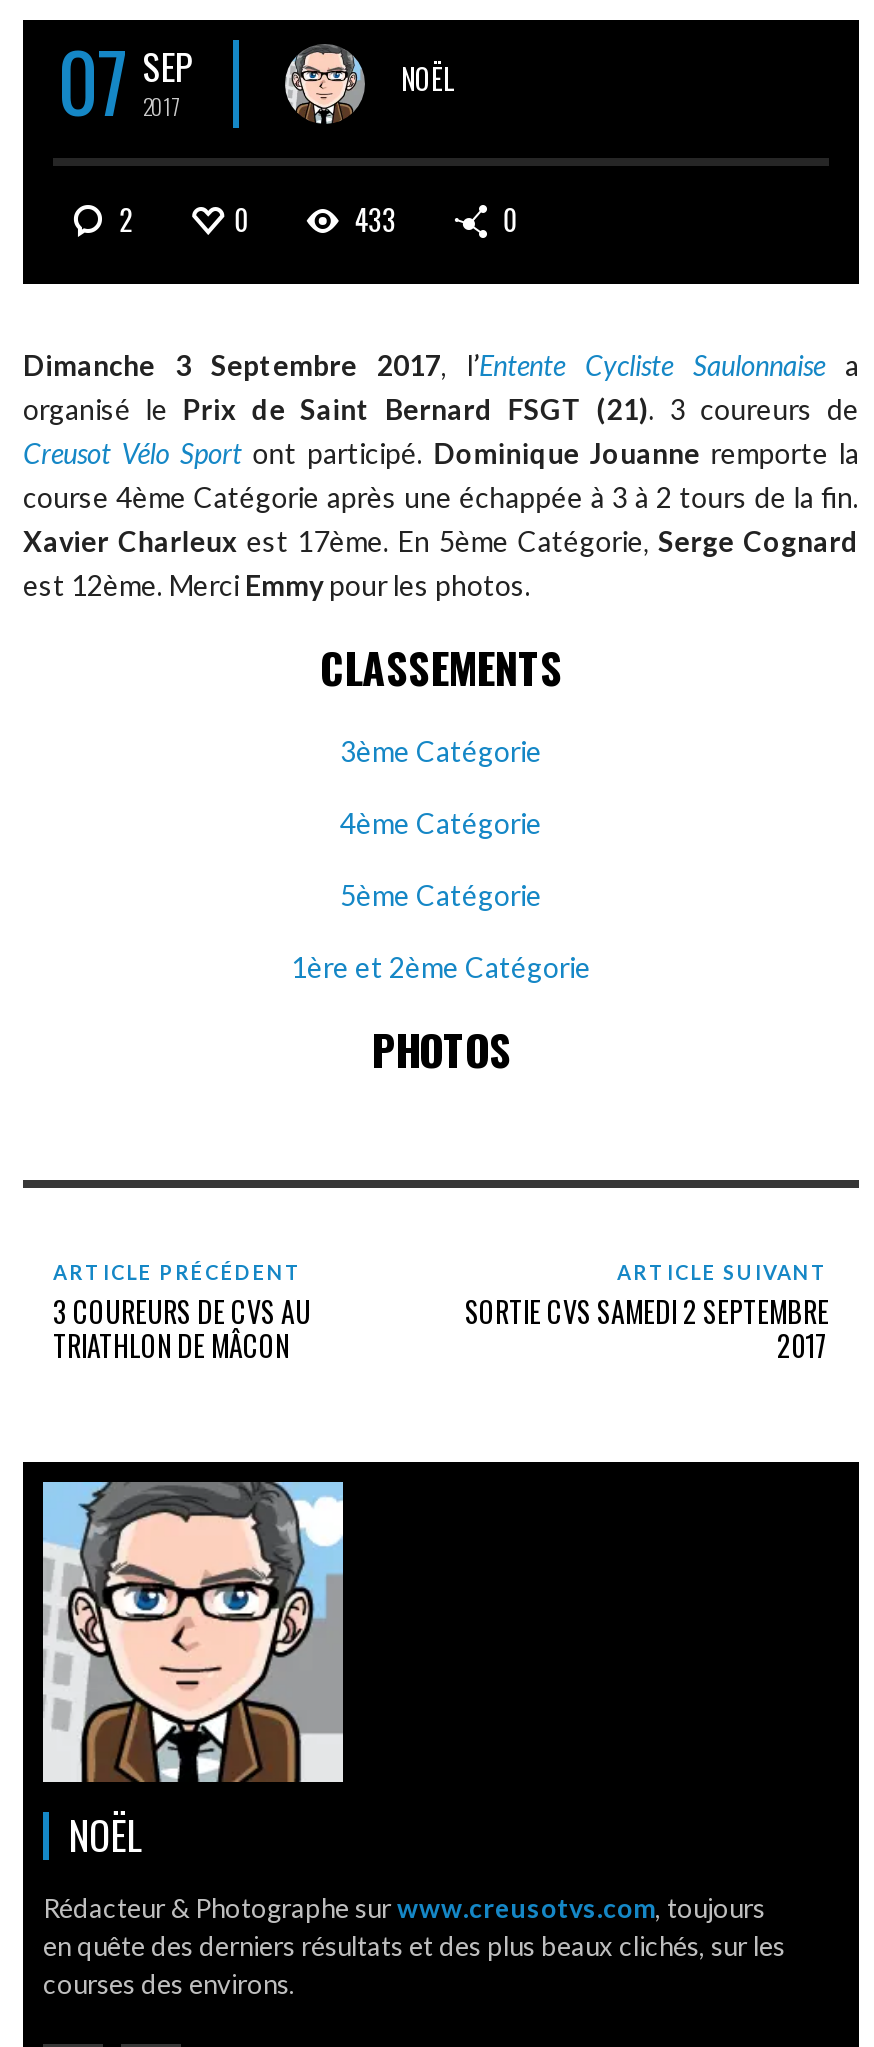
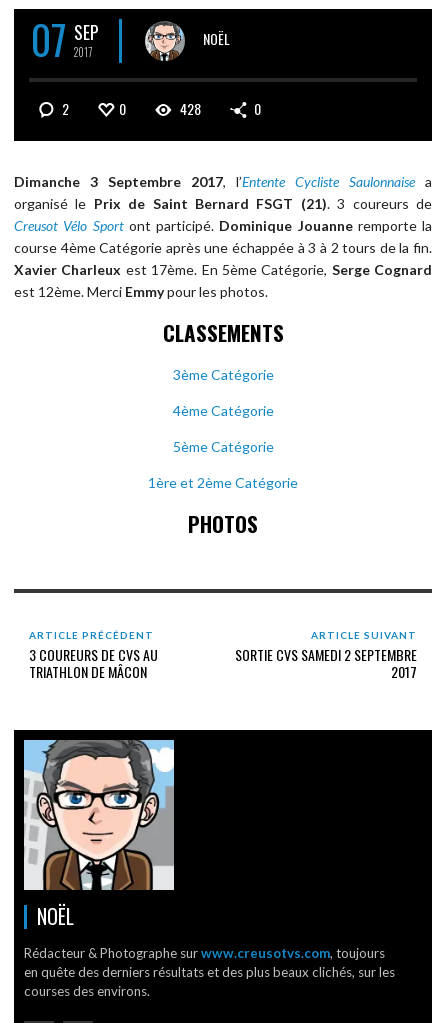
[354,198,396,240] 433 -> [180,98,201,119] 428

